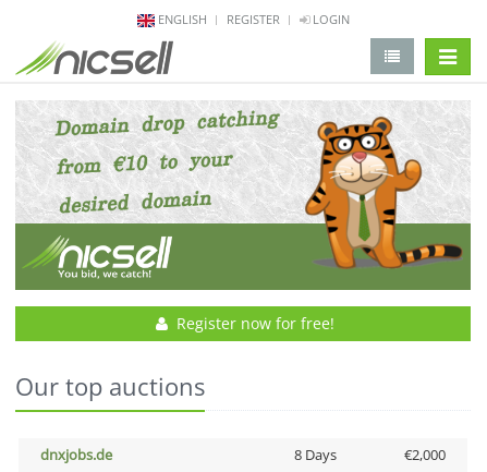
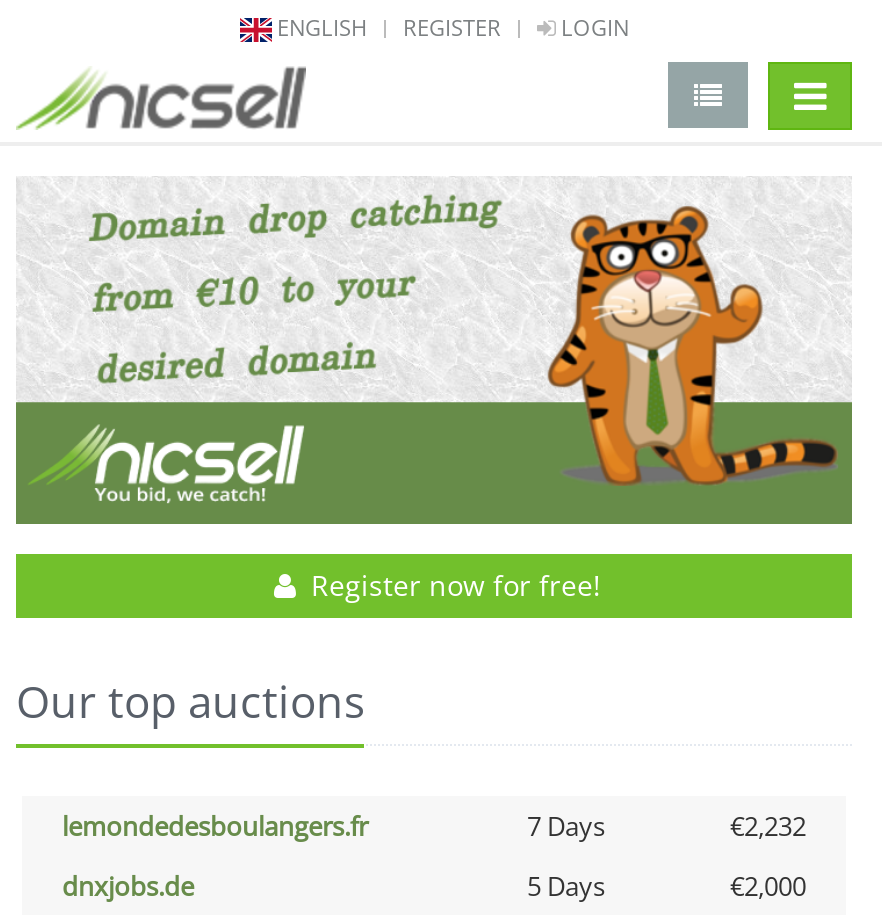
none -> [62,808,806,844] lemondedesboulangers.fr | 7 Days | €2,232
[294,445,336,465] 8 Days -> [527,868,605,904] 5 Days

